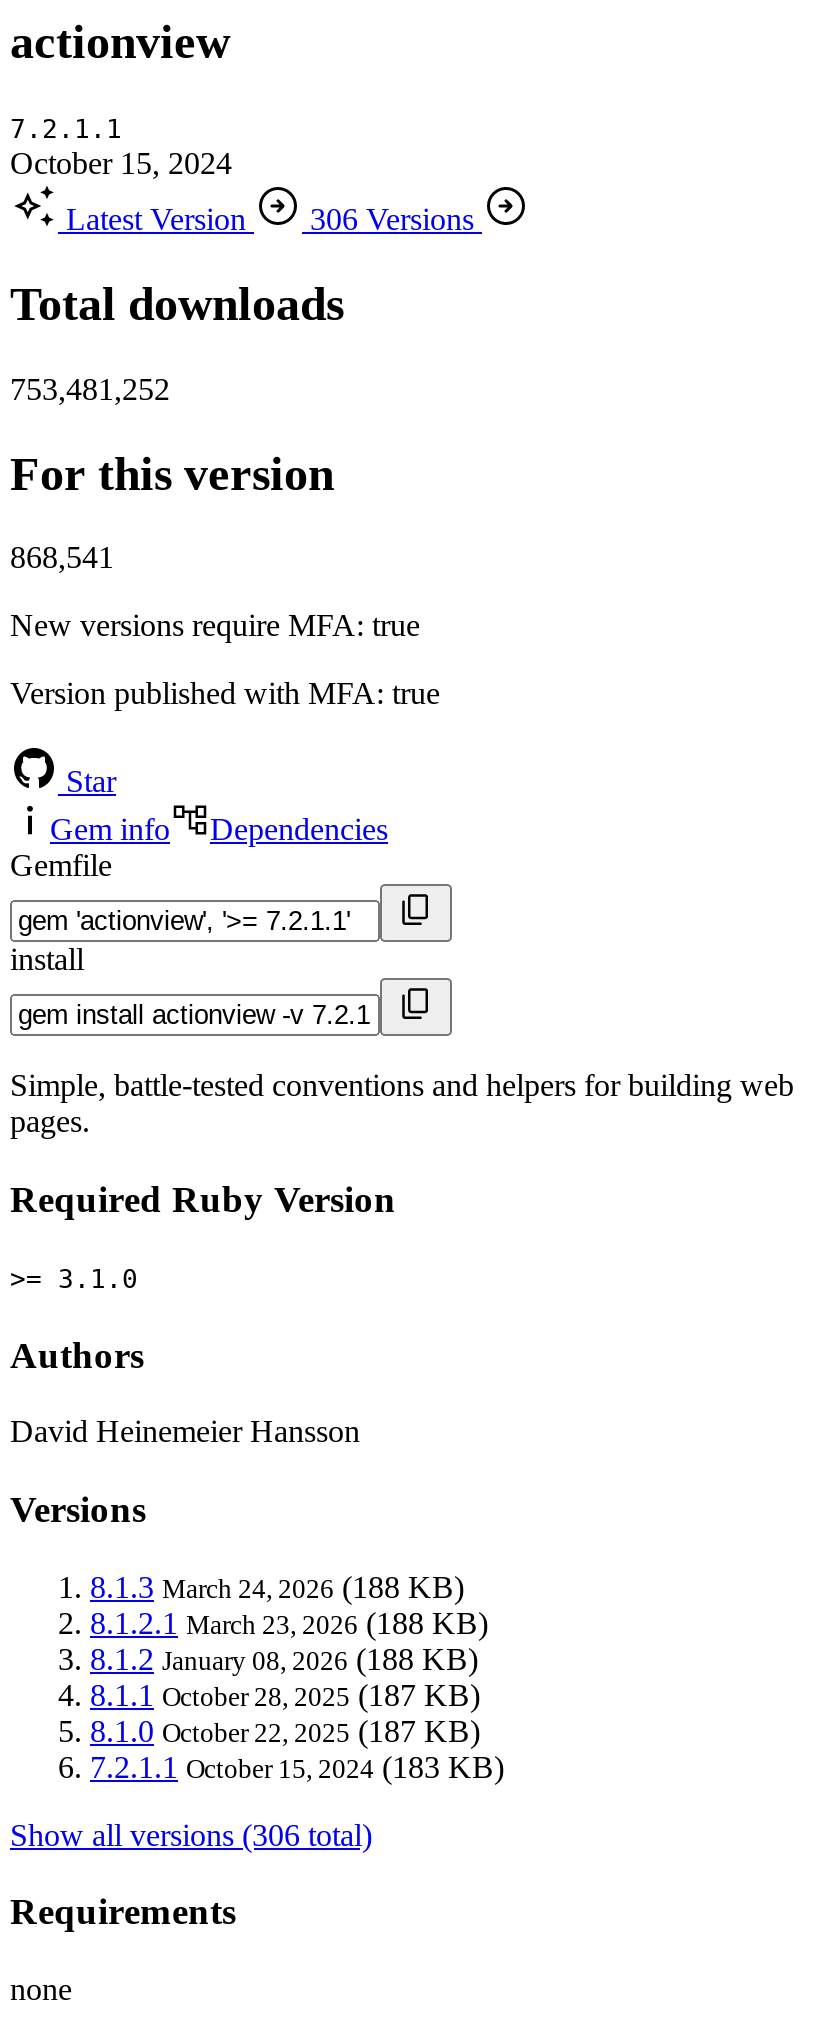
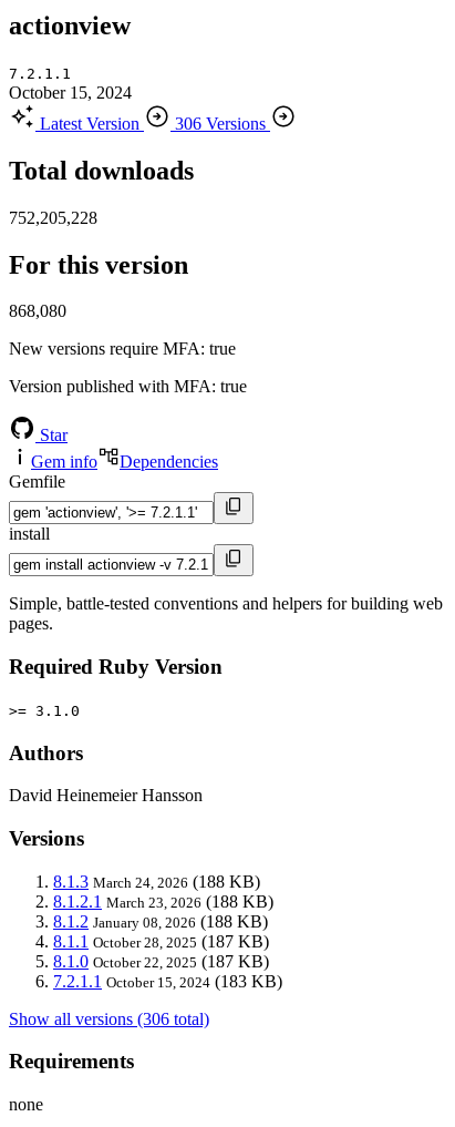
[10,371,170,405] 753,481,252 -> [9,208,97,227] 752,205,228
[10,541,114,575] 868,541 -> [9,302,66,321] 868,080

